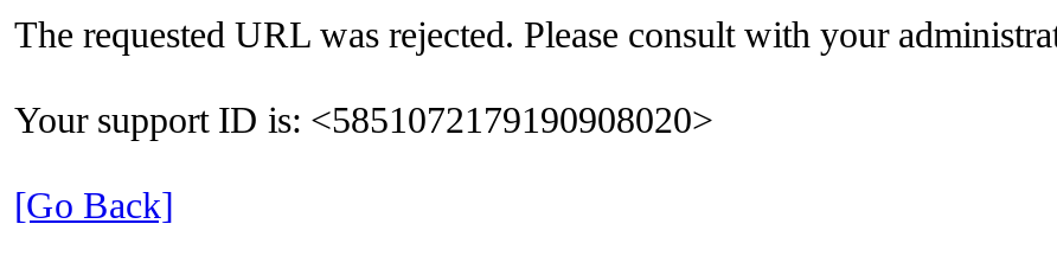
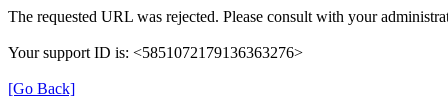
[14,100,713,140] Your support ID is: <5851072179190908020> -> [8,44,303,61] Your support ID is: <5851072179136363276>

